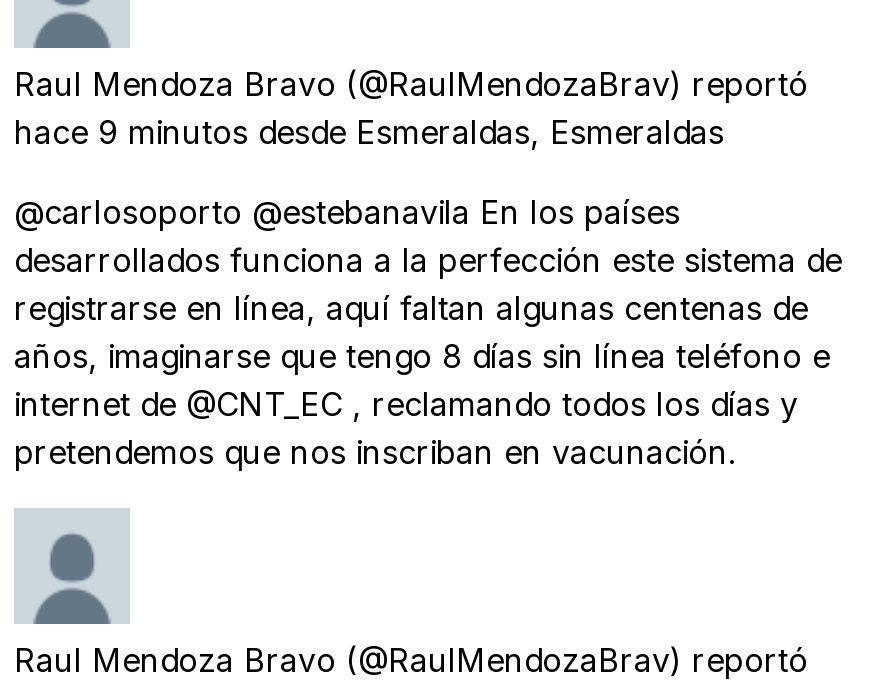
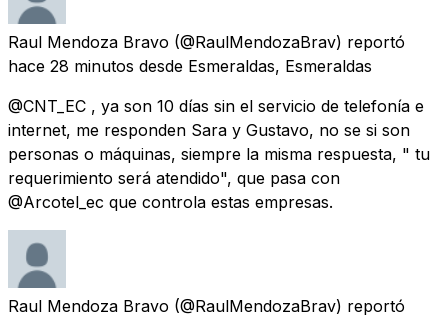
[14,112,724,152] hace 9 minutos desde Esmeraldas, Esmeraldas -> [8,56,372,76] hace 28 minutos desde Esmeraldas, Esmeraldas
[14,192,842,472] @carlosoporto @estebanavila En los países | desarrollados funciona a la perfección este sistema de | registrarse en línea, aquí faltan algunas centenas de | años, imaginarse que tengo 8 días sin línea teléfono e | internet de @CNT_EC , reclamando todos los días y | pretendemos que nos inscriban en vacunación. -> [8,96,430,212] @CNT_EC , ya son 10 días sin el servicio de telefonía e | internet, me responden Sara y Gustavo, no se si son | personas o máquinas, siempre la misma respuesta, " tu | requerimiento será atendido", que pasa con | @Arcotel_ec que controla estas empresas.

